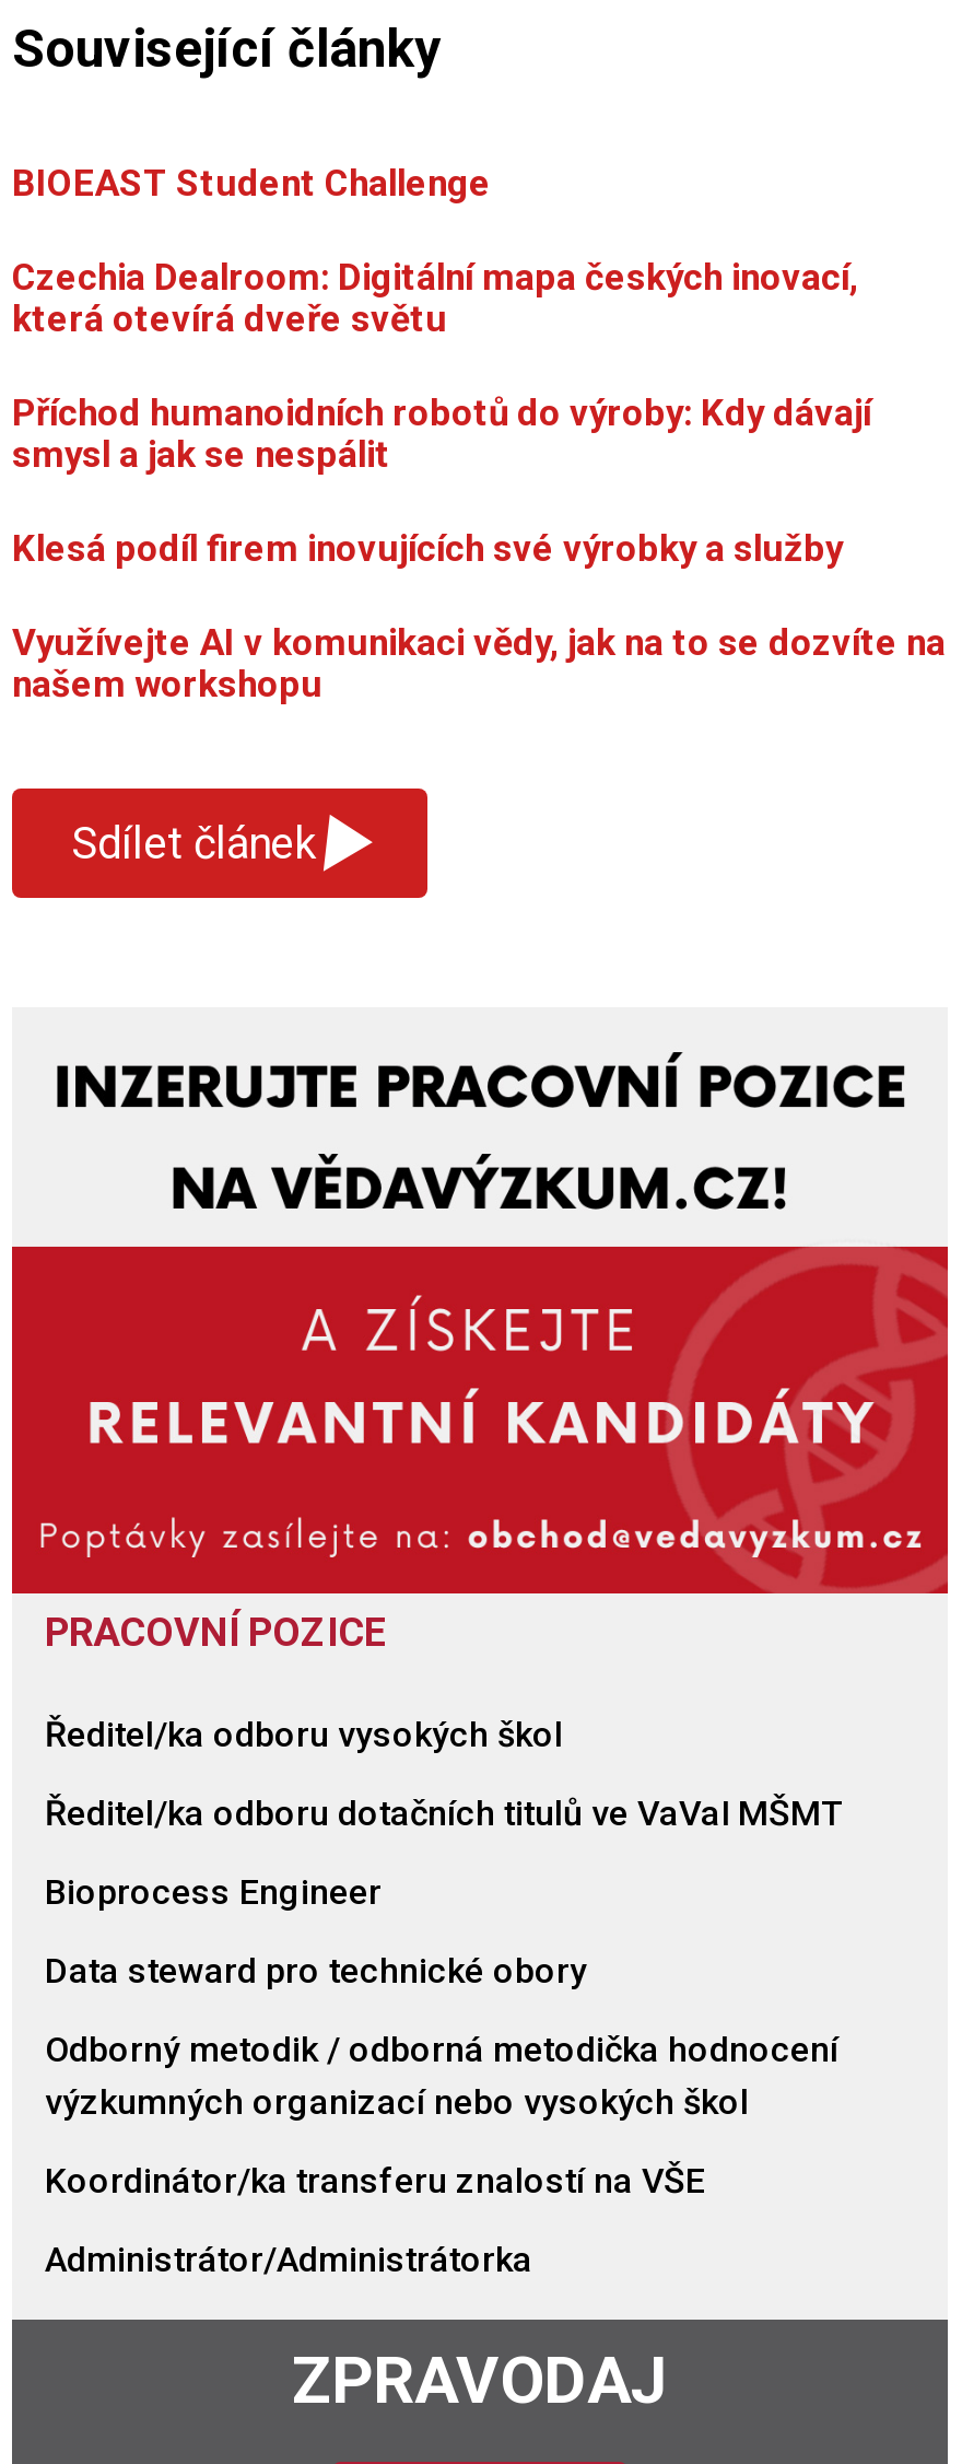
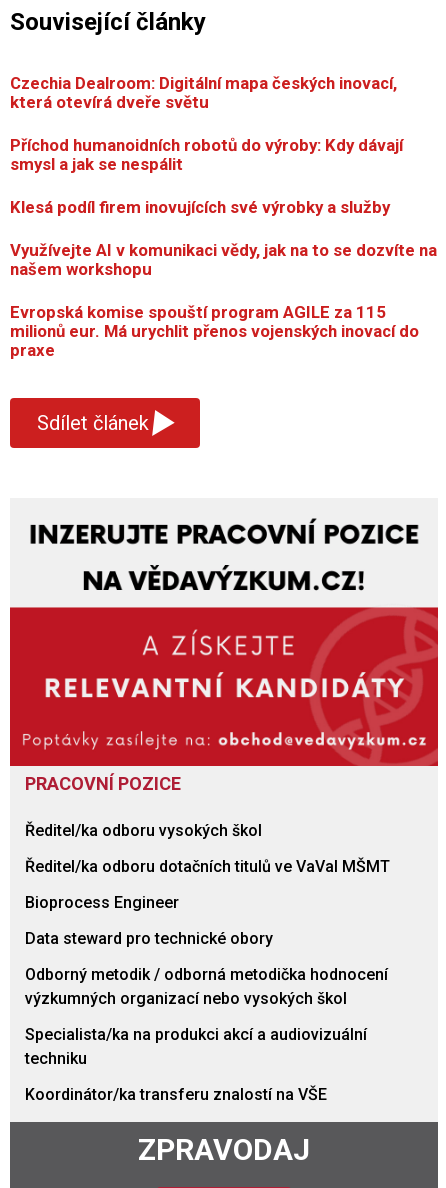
[12,161,491,205] BIOEAST Student Challenge -> none
moved [12,255,946,706] -> [10,73,437,279]: Czechia Dealroom: Digitální mapa českých inovací, | která otevírá dveře světu | Příchod humanoidních robotů do výroby: Kdy dávají | smysl a jak se nespálit | Klesá podíl firem inovujících své výrobky a služby | Využívejte AI v komunikaci vědy, jak na to se dozvíte na | našem workshopu
none -> [10,302,419,360] Evropská komise spouští program AGILE za 115 | milionů eur. Má urychlit přenos vojenských inovací do | praxe
none -> [25,1025,367,1068] Specialista/ka na produkci akcí a audiovizuální | techniku
moved [45,2160,705,2202] -> [25,1085,327,1104]: Koordinátor/ka transferu znalostí na VŠE
[45,2239,532,2281] Administrátor/Administrátorka -> none

